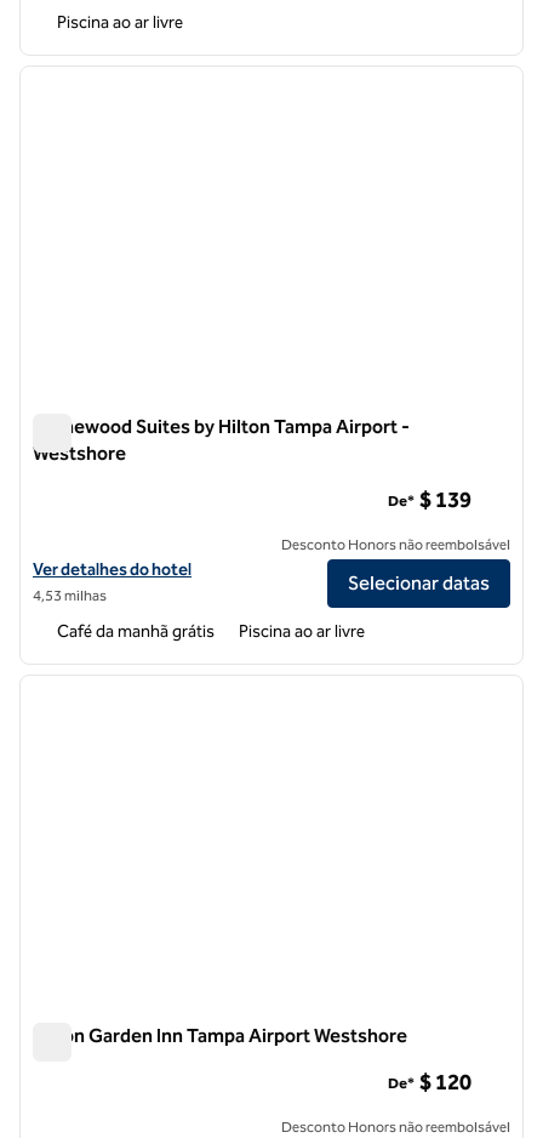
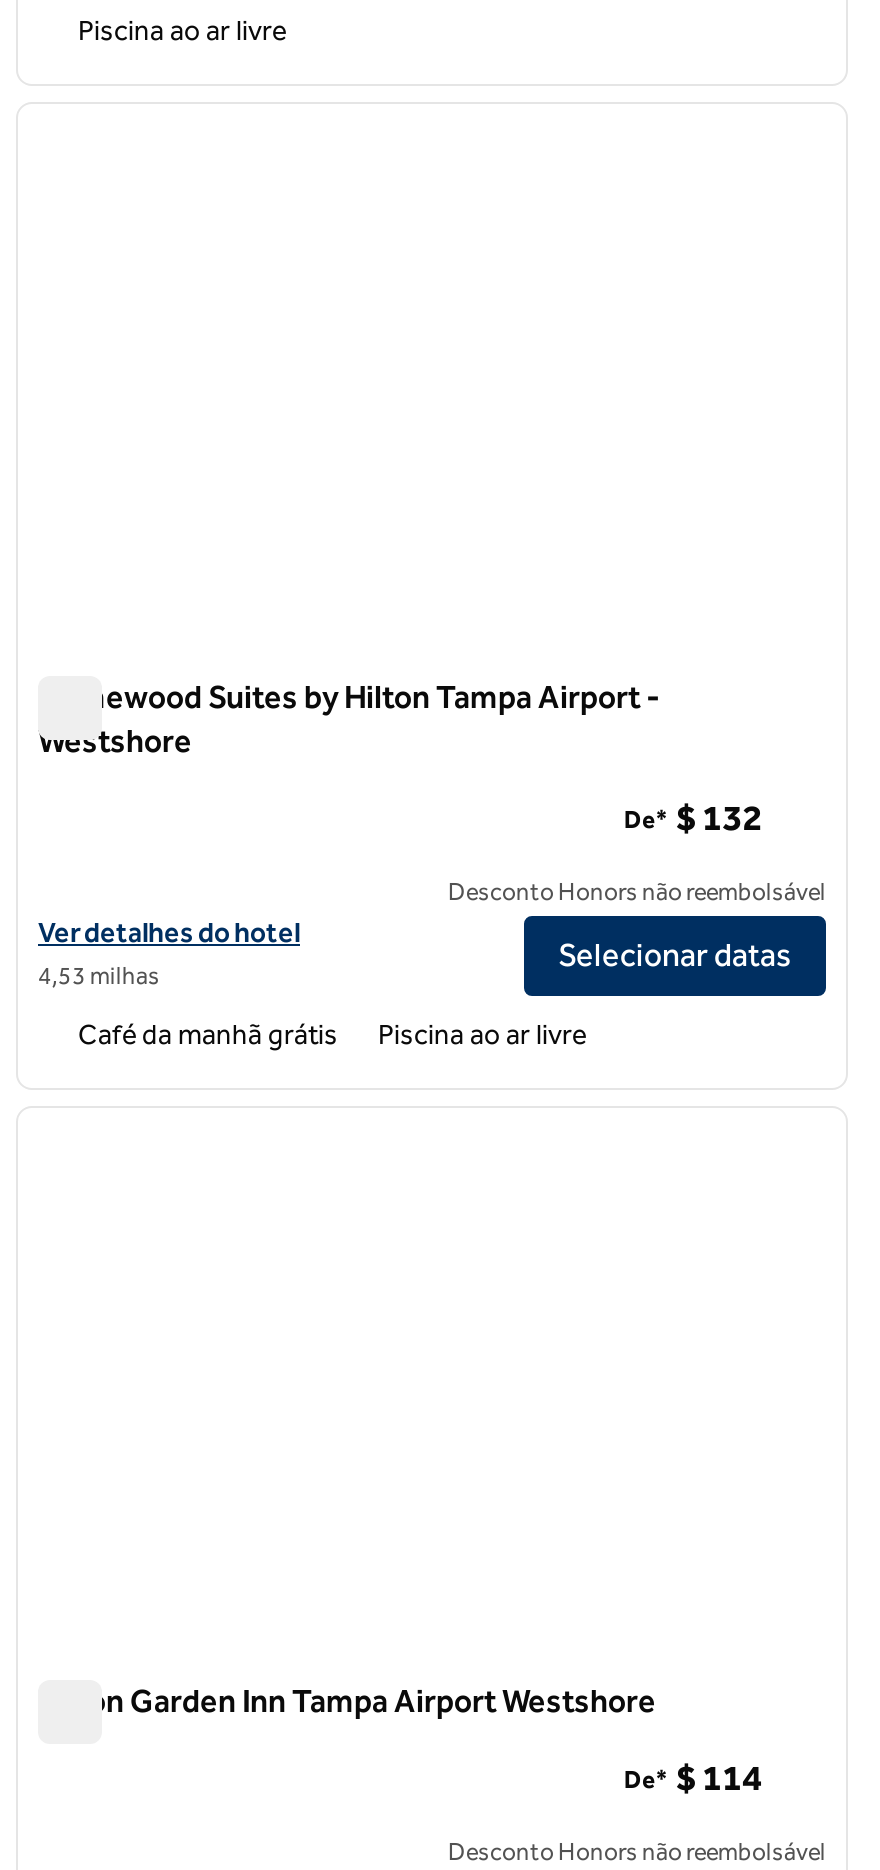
[388,487,471,514] De* $ 139 -> [624,797,762,841] De* $ 132
[388,1069,471,1096] De* $ 120 -> [624,1757,762,1801] De* $ 114

